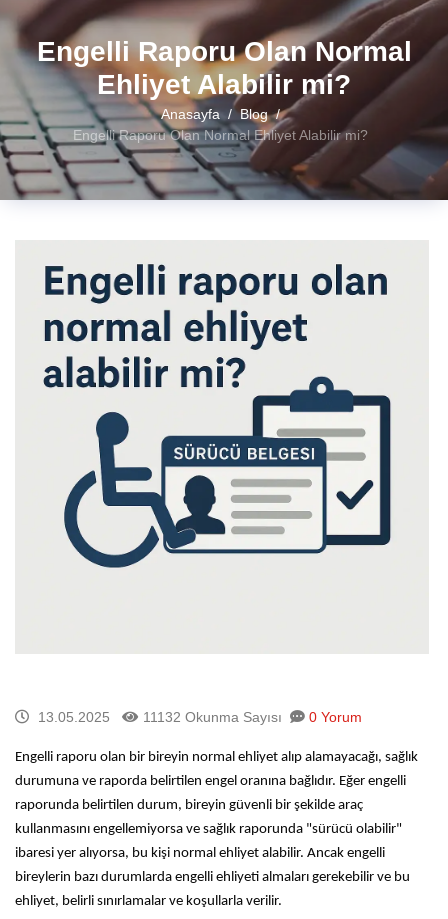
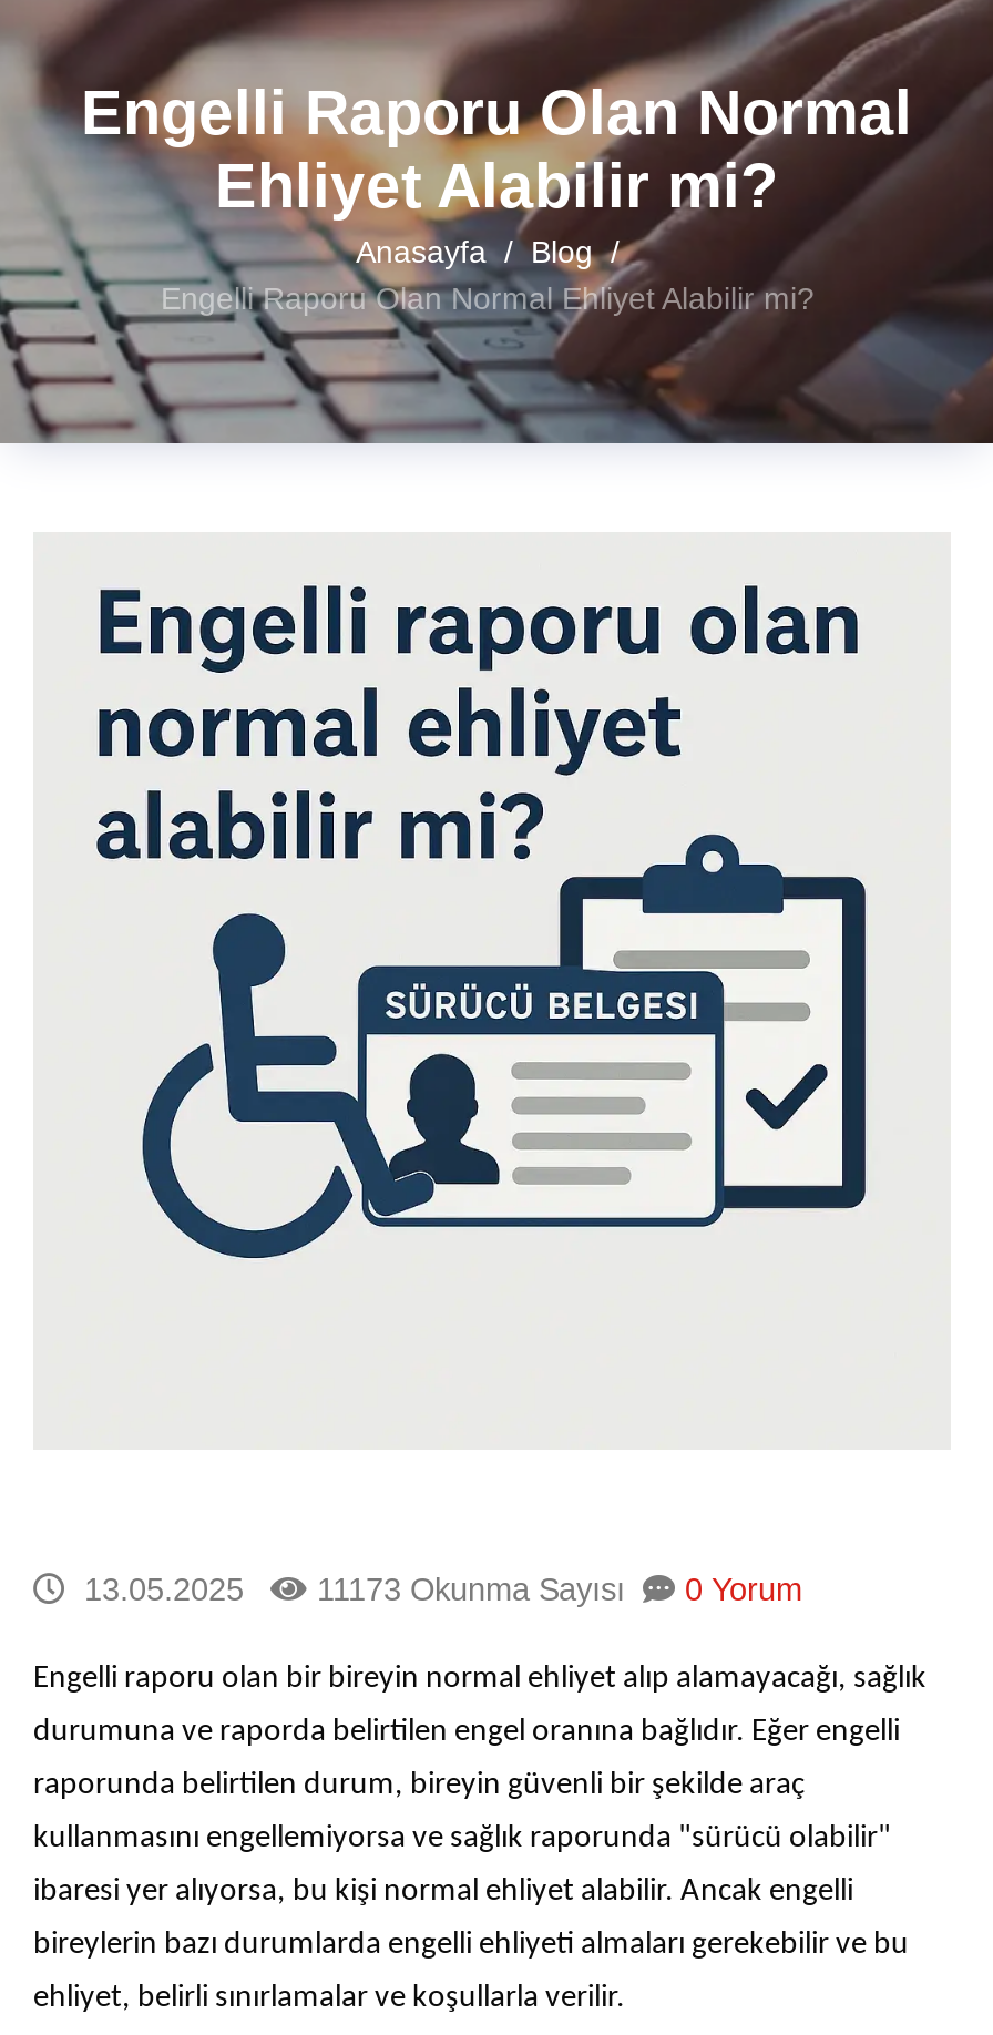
[143,709,282,725] 11132 Okunma Sayısı -> [317,1572,625,1607] 11173 Okunma Sayısı

